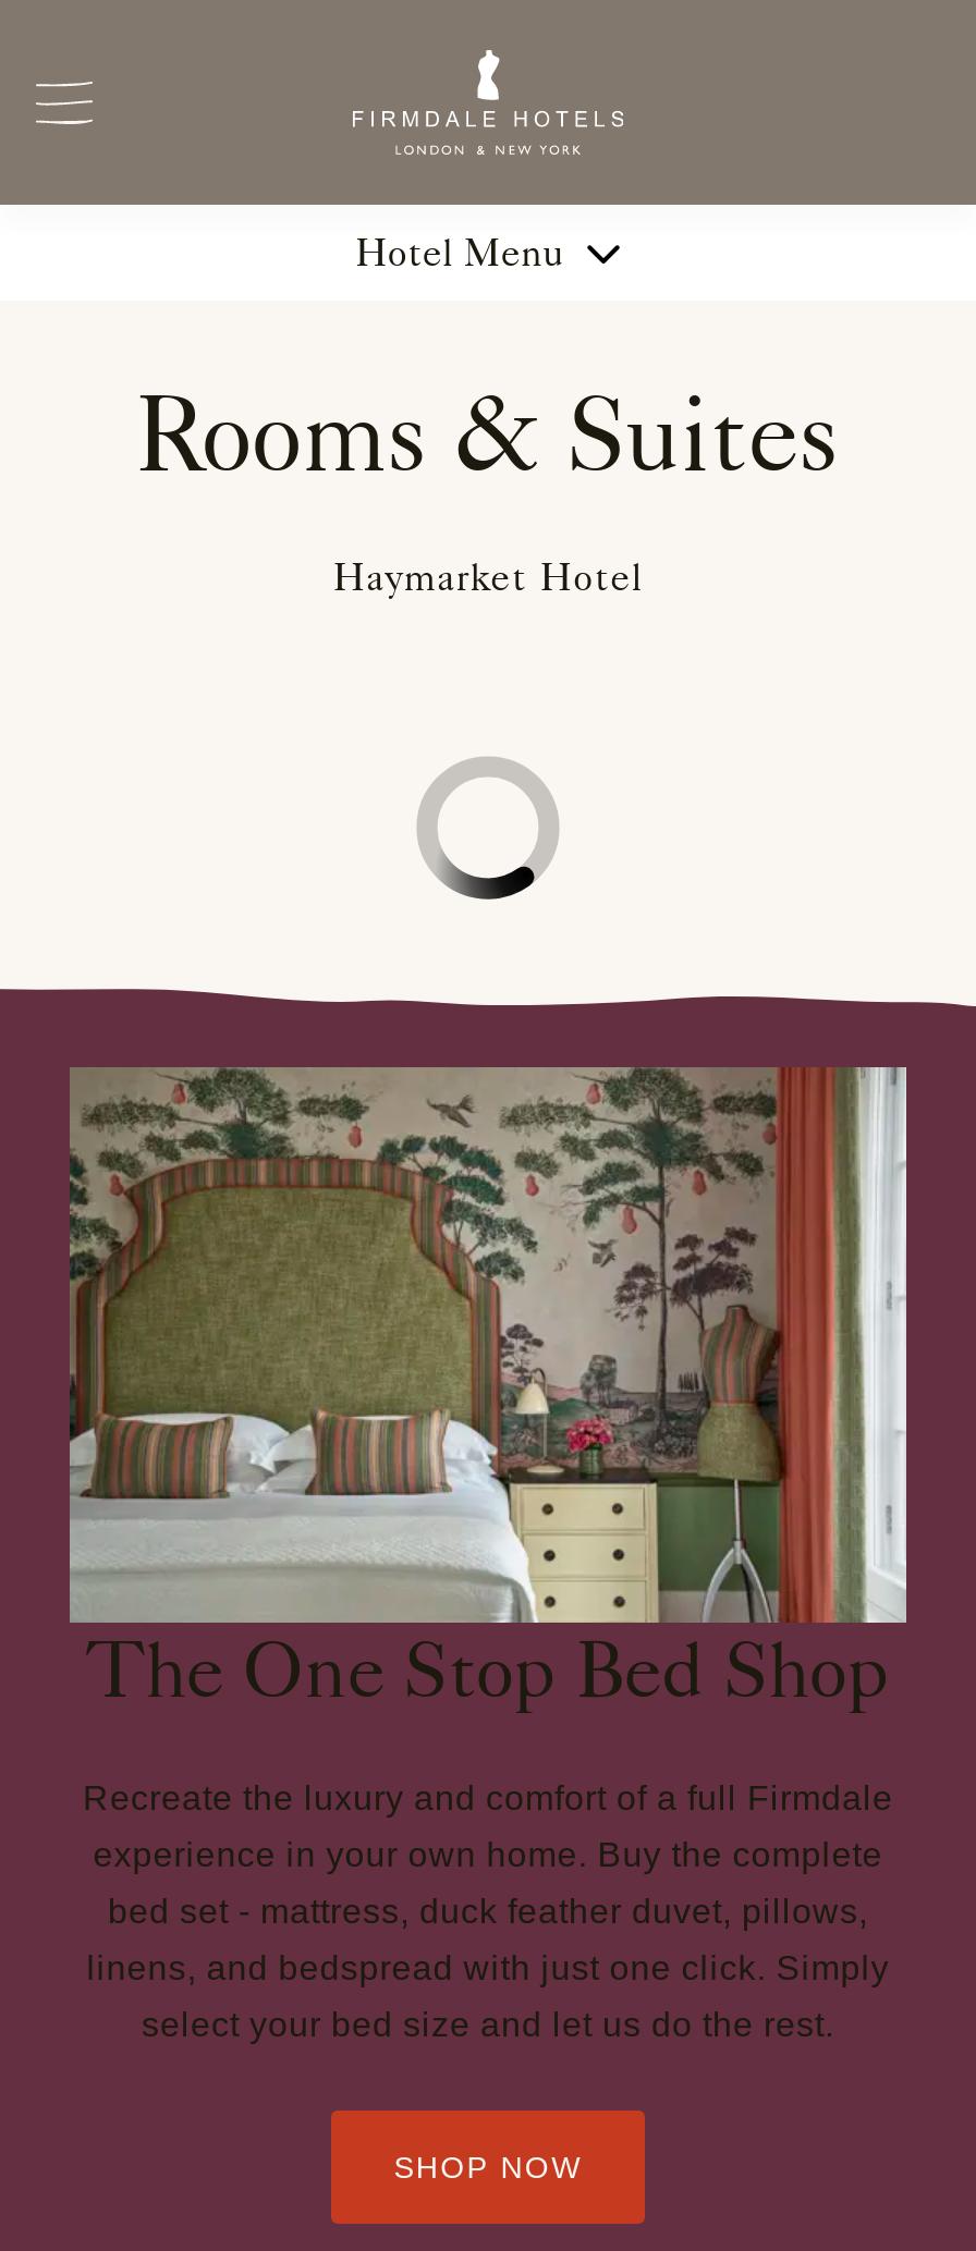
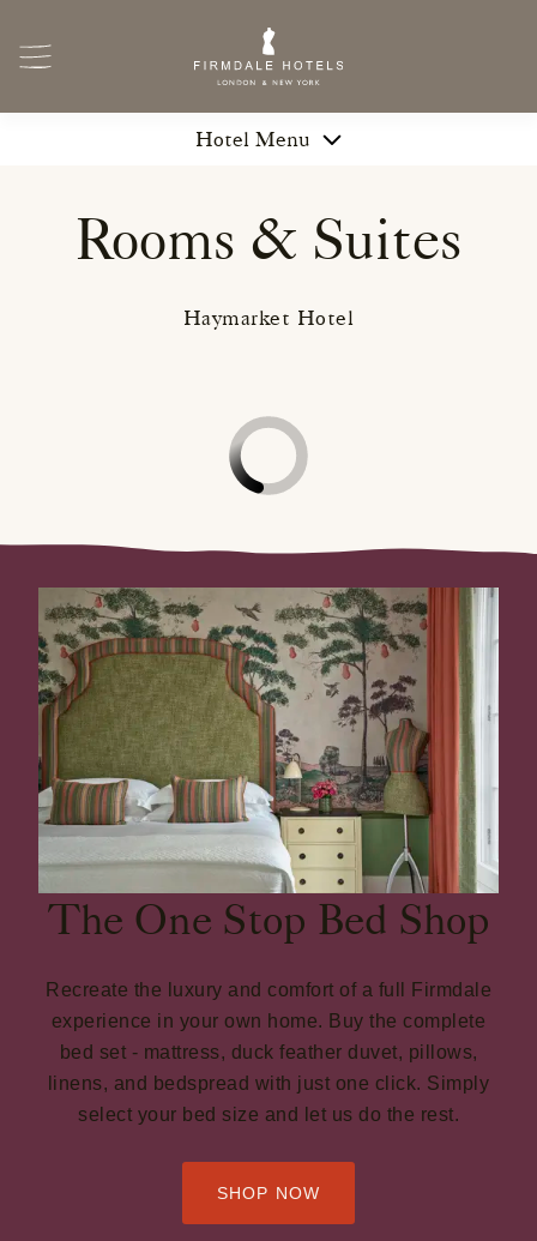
[420,815,536,900] [image] -> [230,447,294,494] [image]

